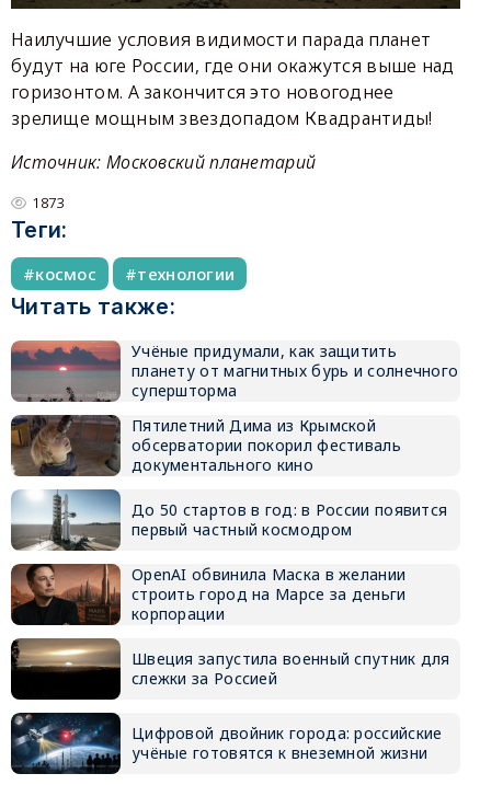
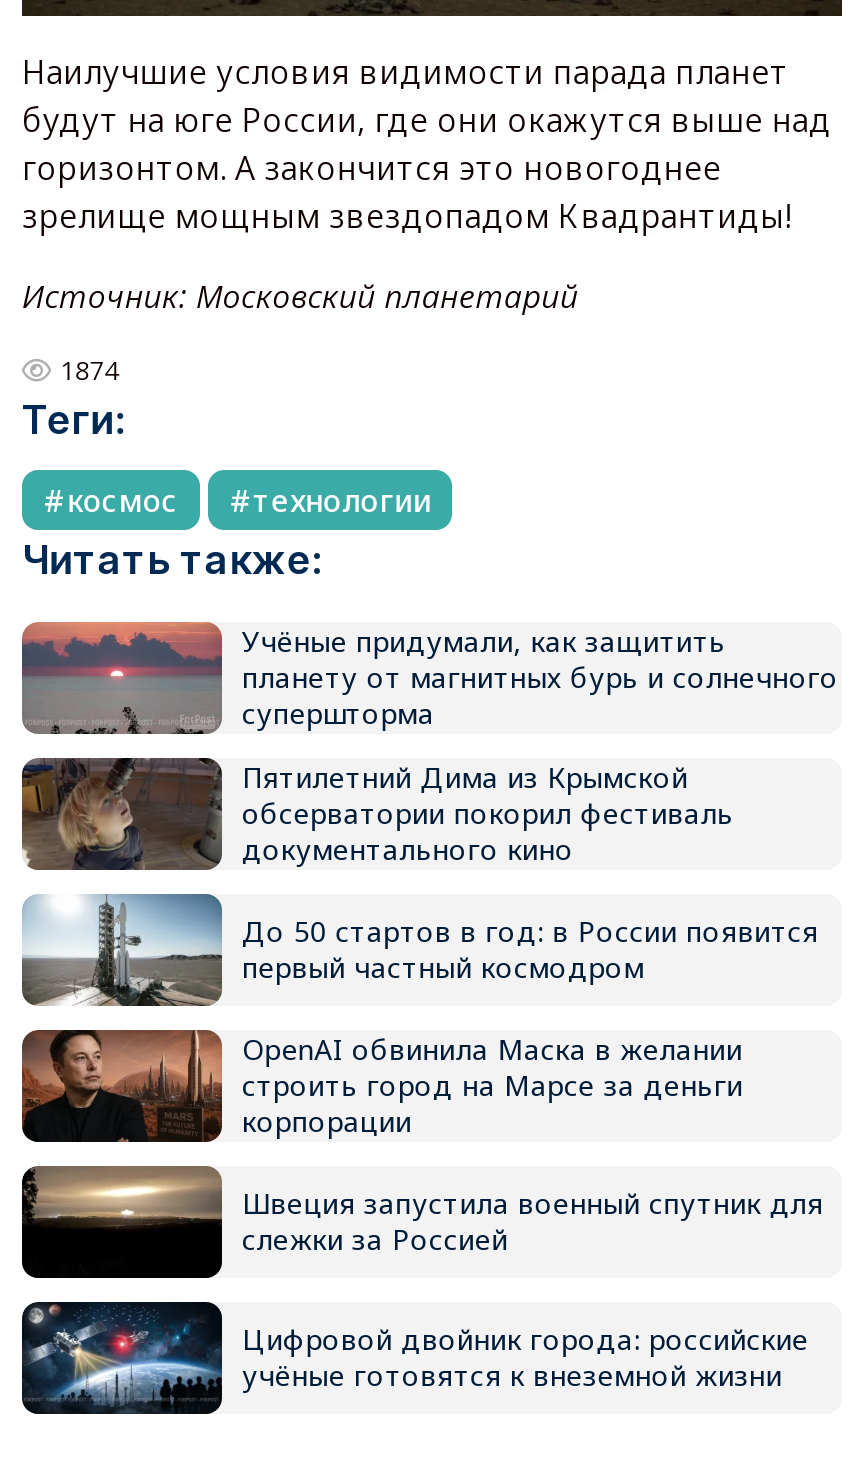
[32,192,64,212] 1873 -> [61,352,119,388] 1874

